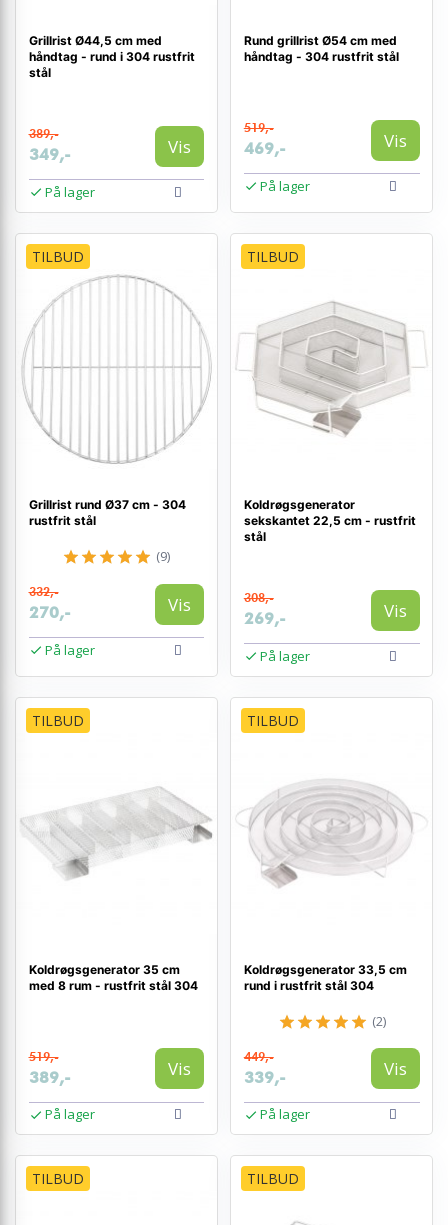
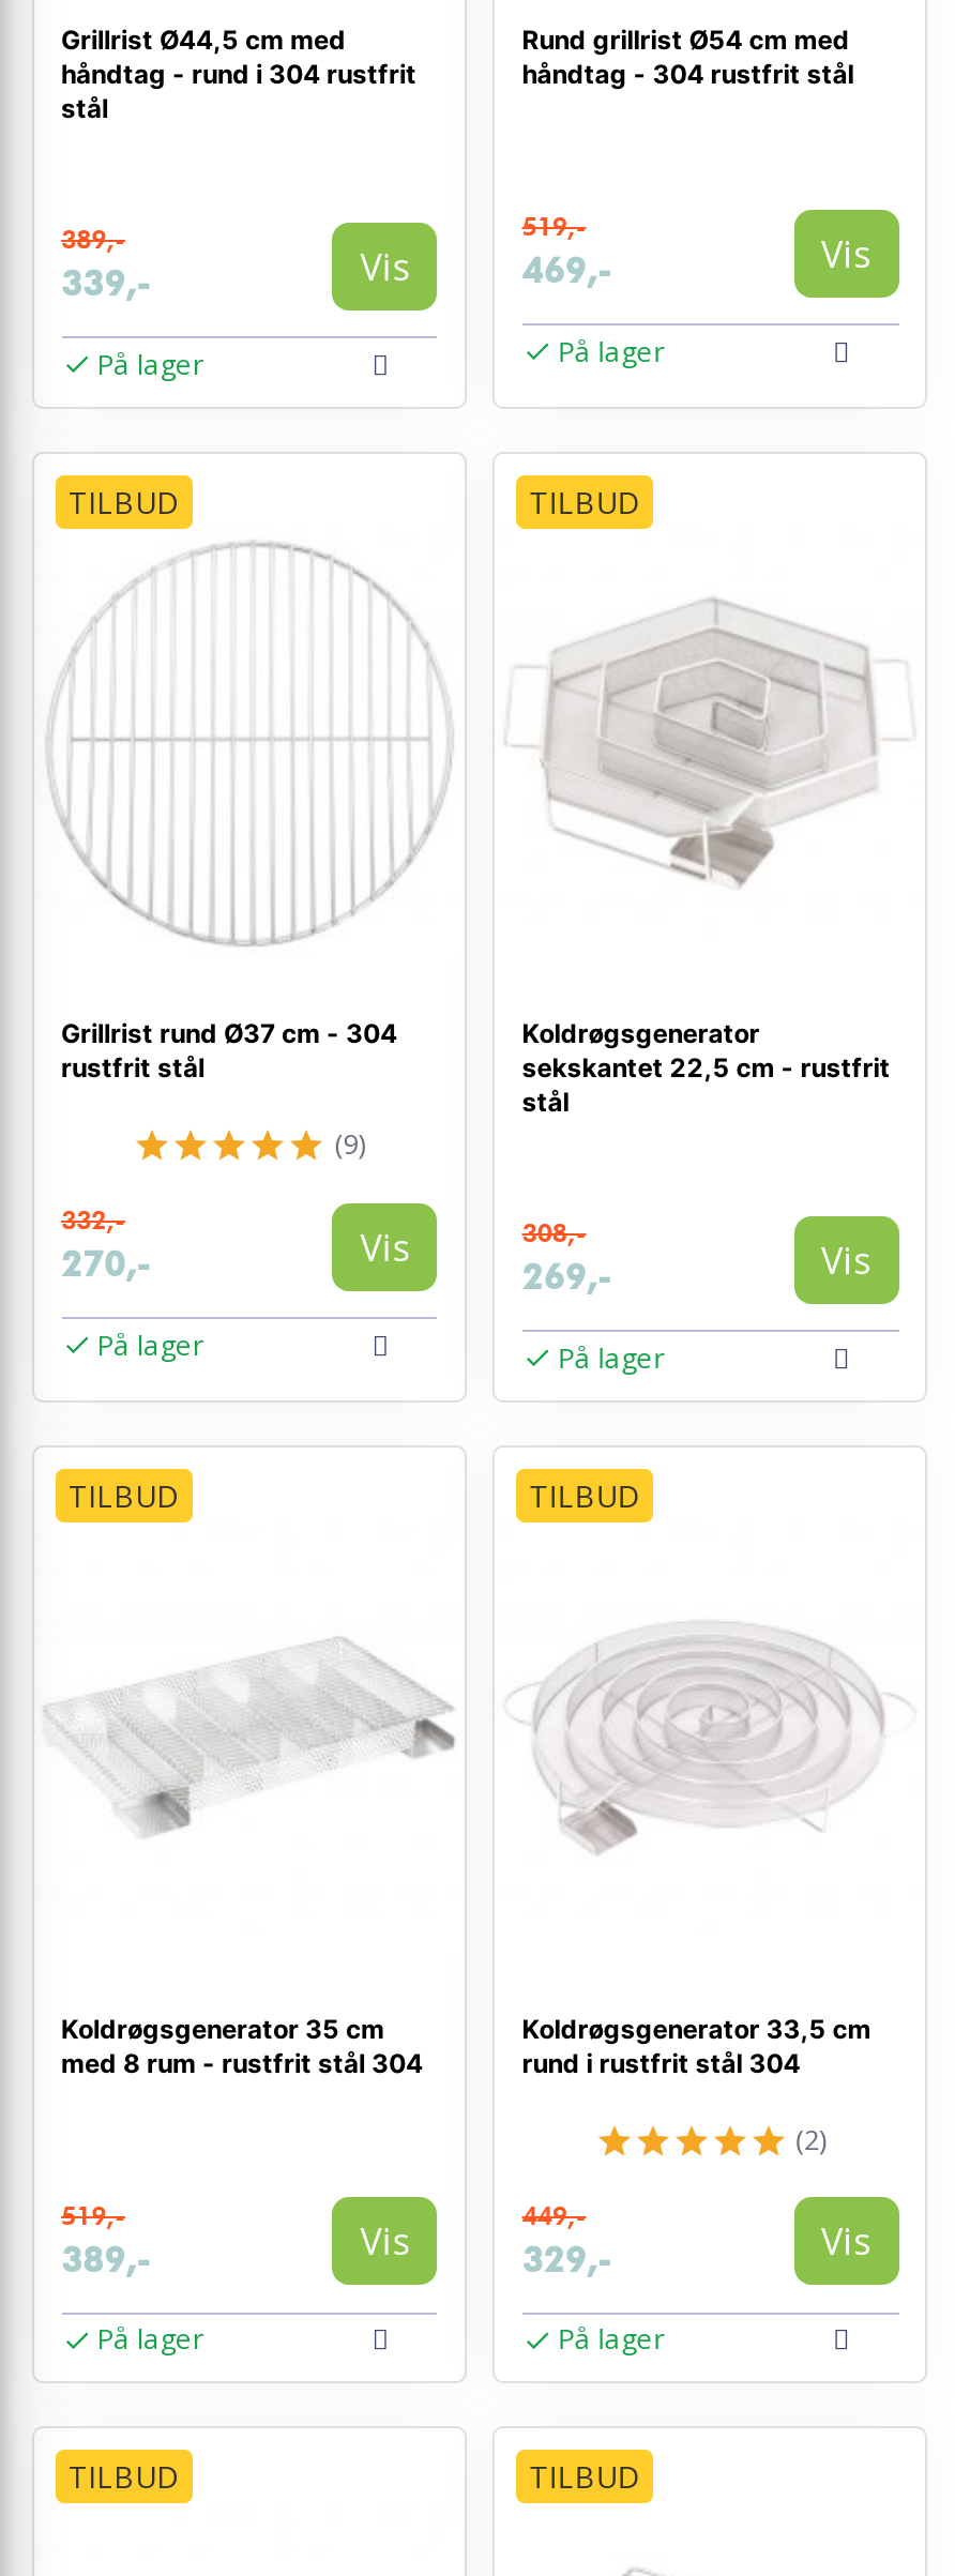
[28,145,70,164] 349,- -> [61,264,151,304] 339,-
[244,1068,286,1087] 339,- -> [522,2239,612,2280] 329,-

